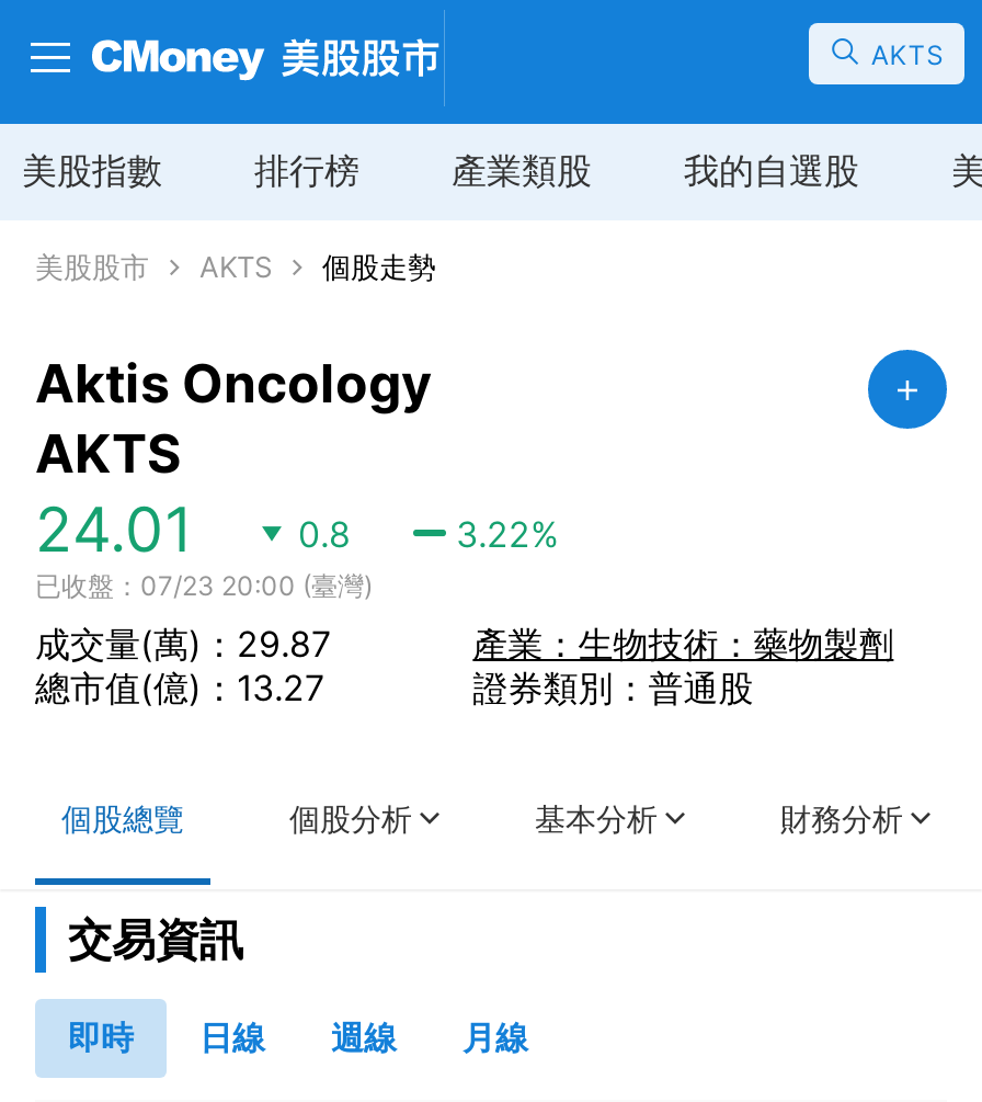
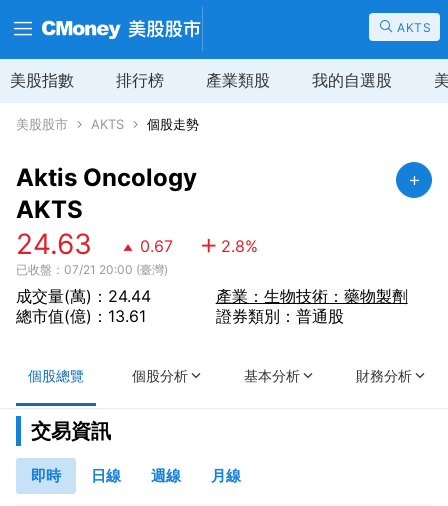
[35,492,193,567] 24.01 -> [16,227,92,261] 24.63
[298,512,351,556] 0.8 -> [140,236,173,256] 0.67
[456,512,559,556] 3.22% -> [221,236,258,256] 2.8%
[35,569,373,602] 已收盤：07/23 20:00 (臺灣) -> [16,262,168,277] 已收盤：07/21 20:00 (臺灣)
[35,622,331,666] 成交量(萬)：29.87 -> [16,286,151,306] 成交量(萬)：24.44
[35,666,324,709] 總市值(億)：13.27 -> [16,306,146,326] 總市值(億)：13.61

